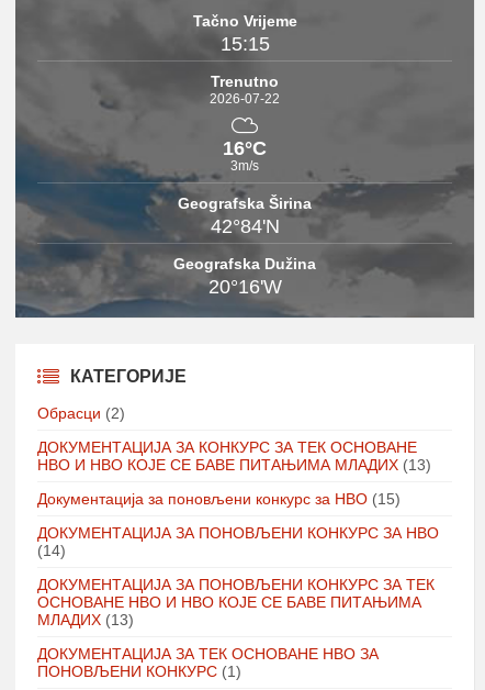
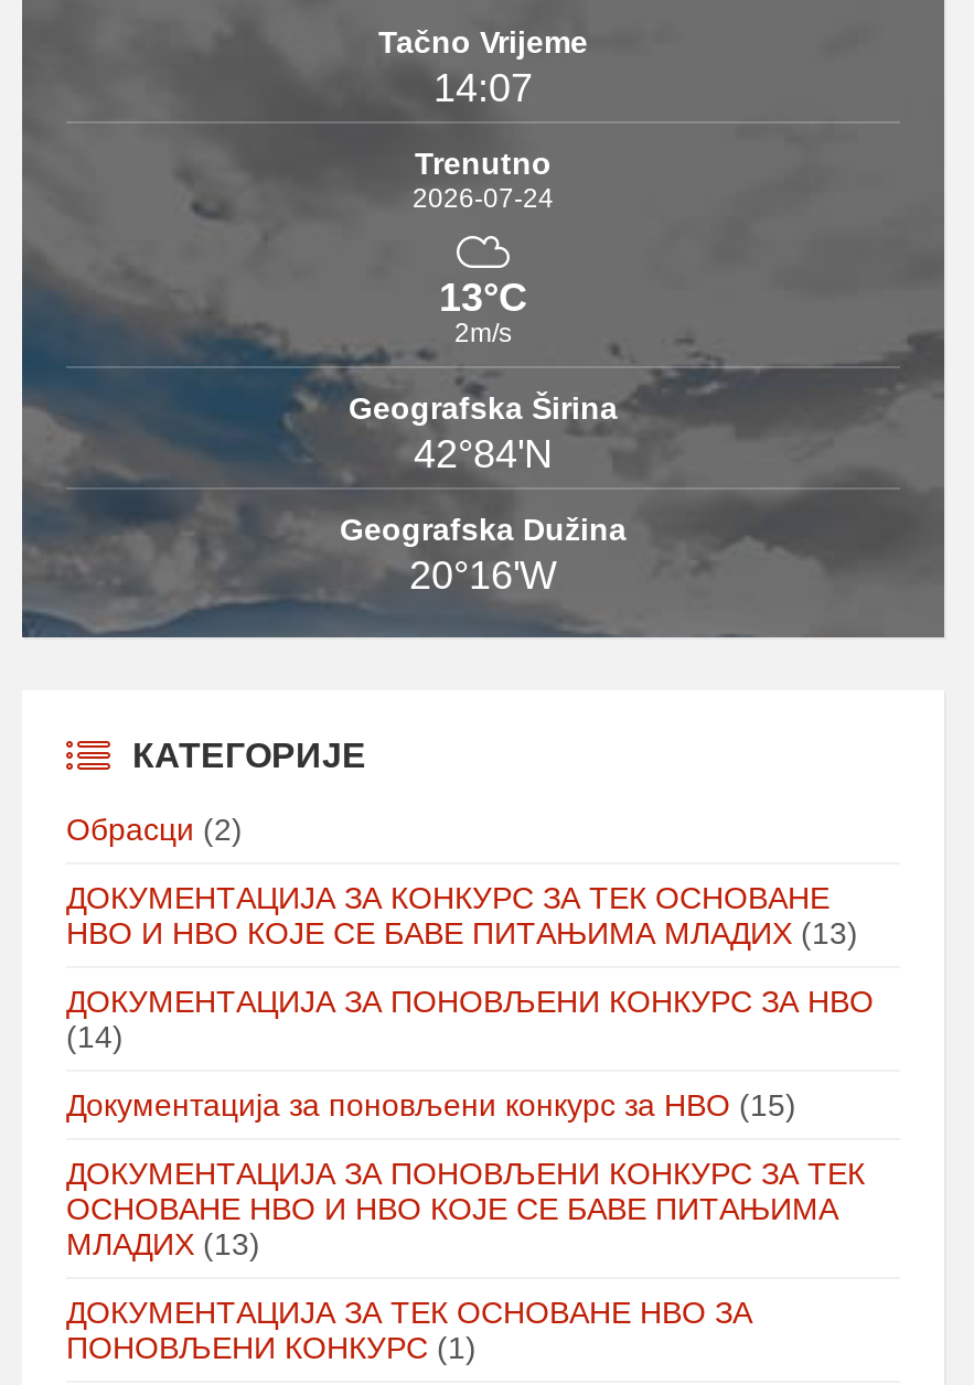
[220,33,269,55] 15:15 -> [434,66,533,110] 14:07
[210,91,280,107] 2026-07-22 -> [413,183,554,214] 2026-07-24
[223,137,267,174] 16°C | 3m/s -> [439,276,527,348] 13°C | 2m/s
moved [37,490,401,508] -> [66,1087,796,1123]: Документација за поновљени конкурс за НВО (15)
moved [37,524,439,559] -> [66,984,874,1054]: ДОКУМЕНТАЦИЈА ЗА ПОНОВЉЕНИ КОНКУРС ЗА НВО | (14)

